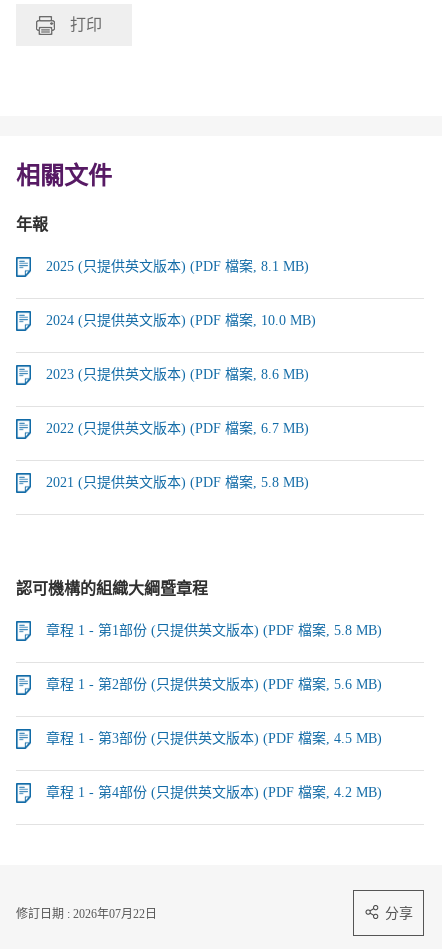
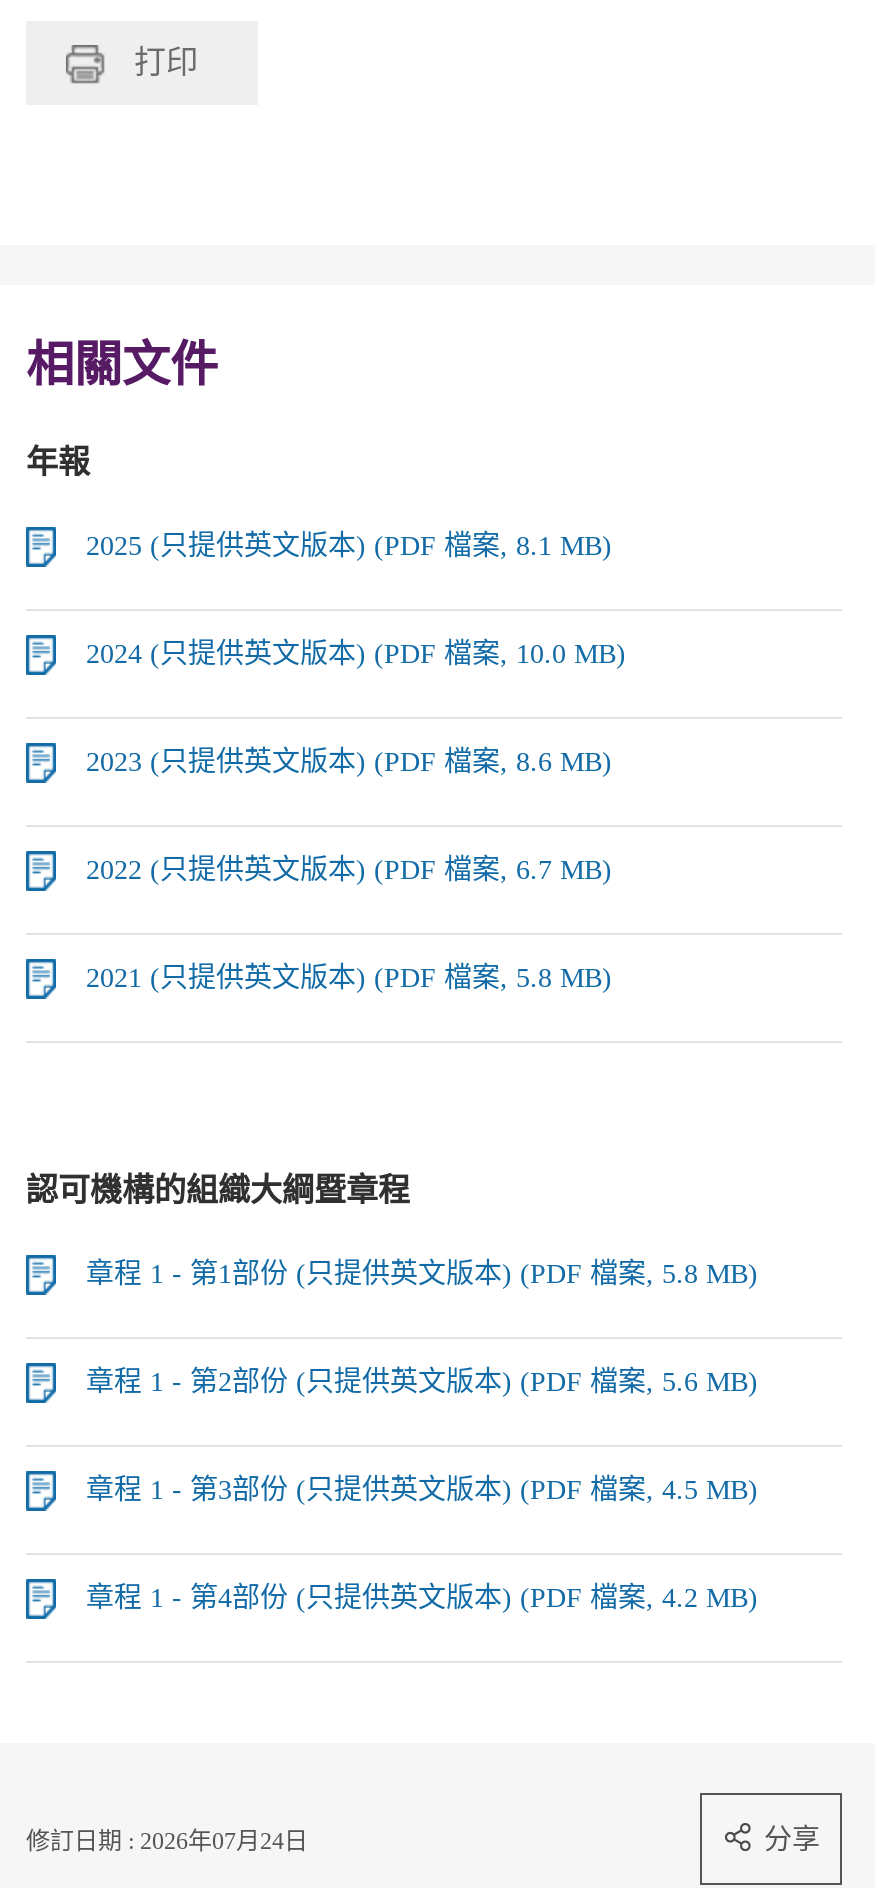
[16,907,157,921] 修訂日期 : 2026年07月22日 -> [26,1827,308,1855] 修訂日期 : 2026年07月24日

